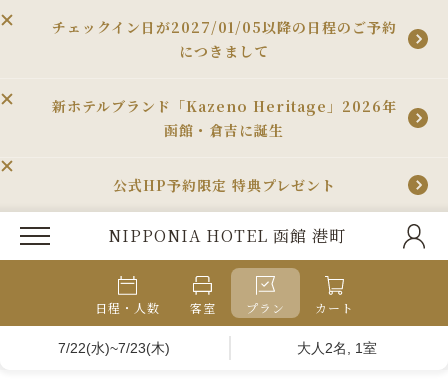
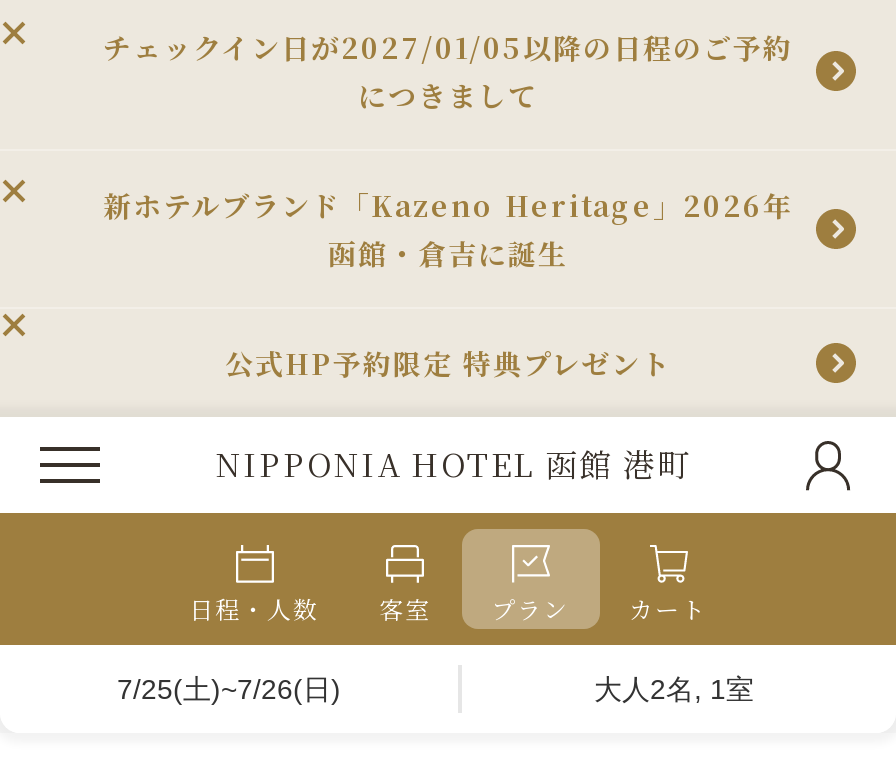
[58,340,170,356] 7/22(水)~7/23(木) -> [117,673,341,705] 7/25(土)~7/26(日)

